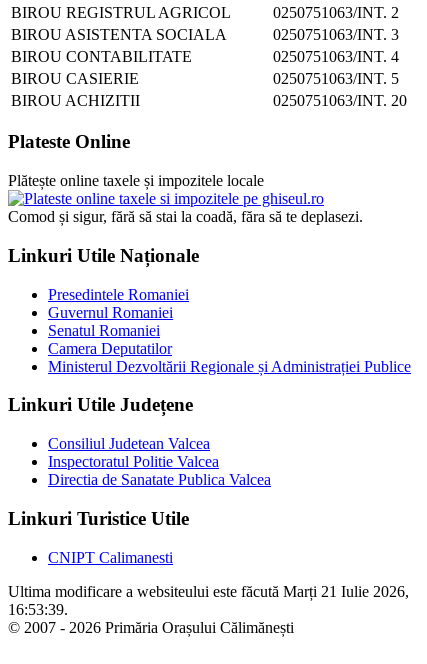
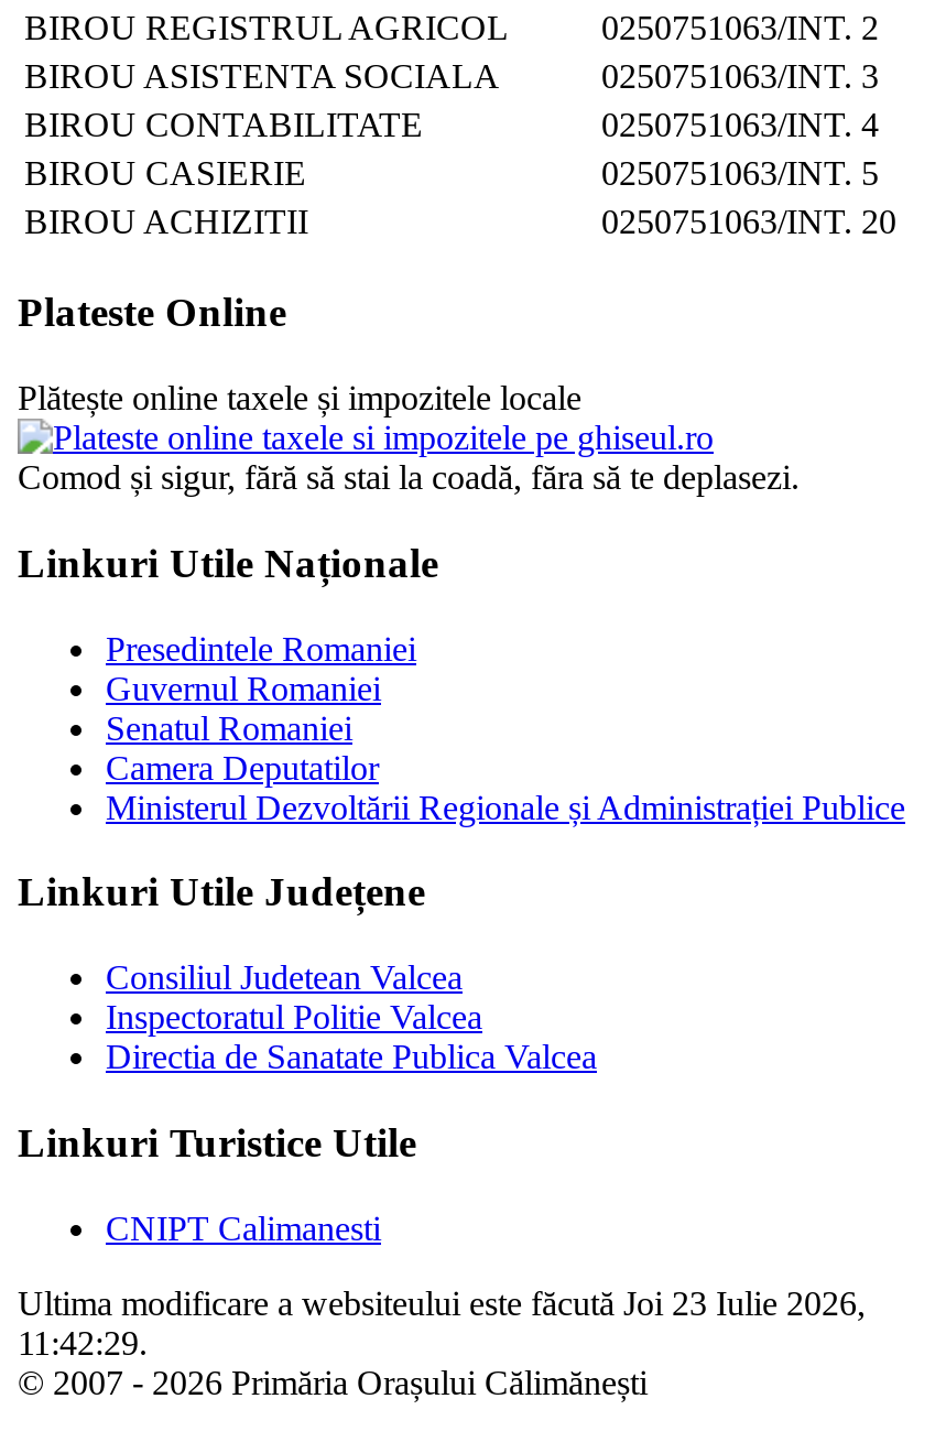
[8,582,409,599] Ultima modificare a websiteului este făcută Marți 21 Iulie 2026, -> [18,1283,866,1321] Ultima modificare a websiteului este făcută Joi 23 Iulie 2026,
[8,600,68,617] 16:53:39. -> [18,1323,148,1360] 11:42:29.

